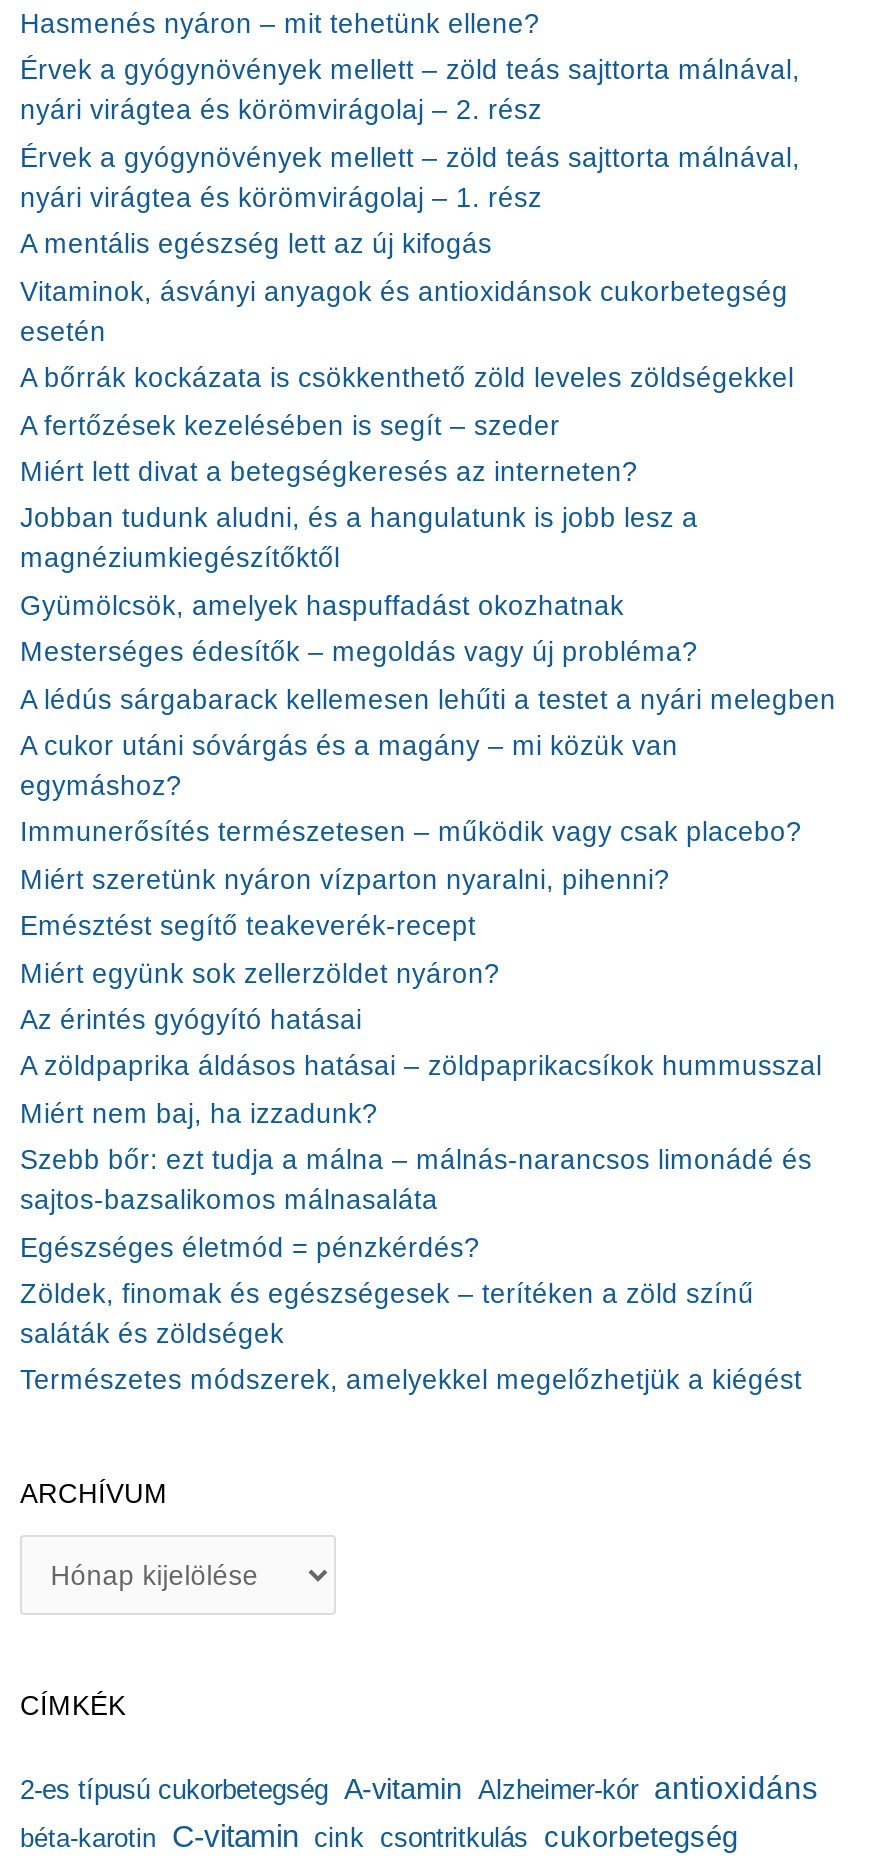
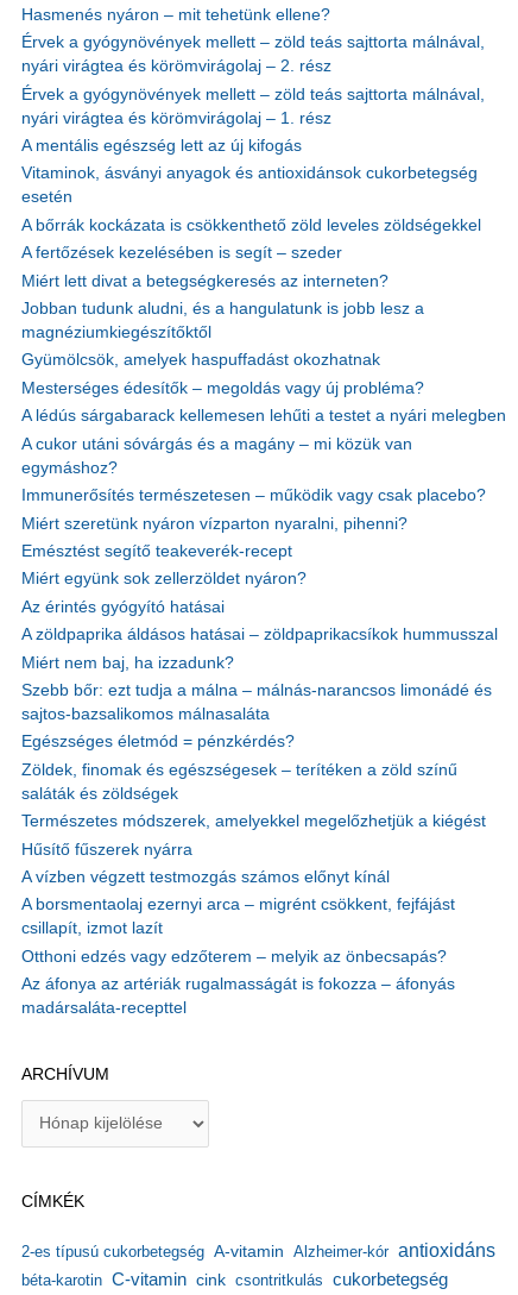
none -> [21,840,455,1017] Hűsítő fűszerek nyárra | A vízben végzett testmozgás számos előnyt kínál | A borsmentaolaj ezernyi arca – migrént csökkent, fejfájást | csillapít, izmot lazít | Otthoni edzés vagy edzőterem – melyik az önbecsapás? | Az áfonya az artériák rugalmasságát is fokozza – áfonyás | madársaláta-recepttel

